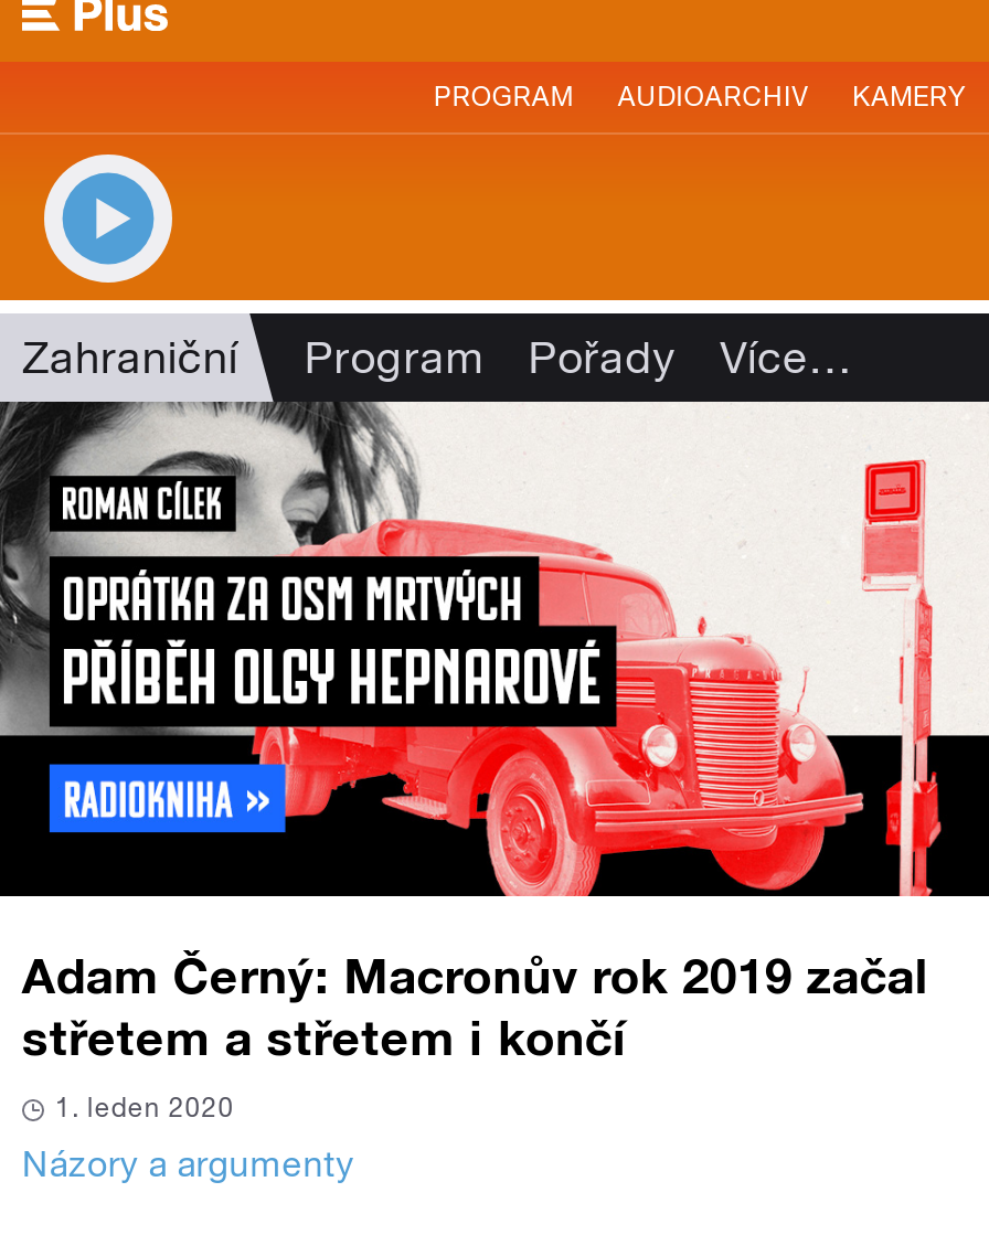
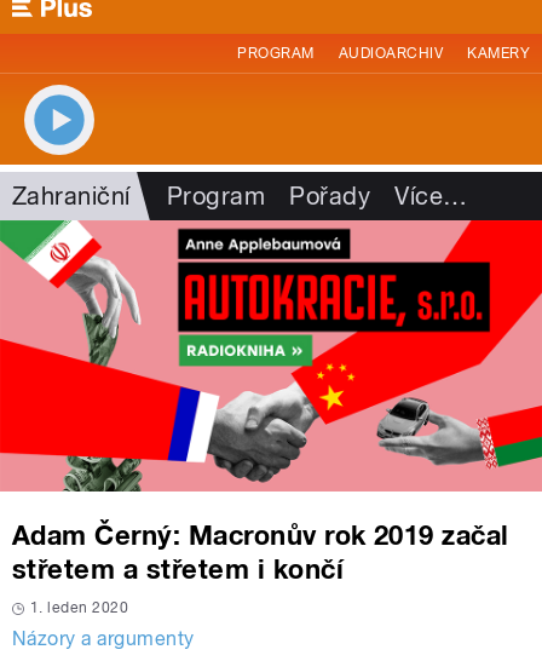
[7,400,982,898] [image] -> [4,219,538,493] [image]

